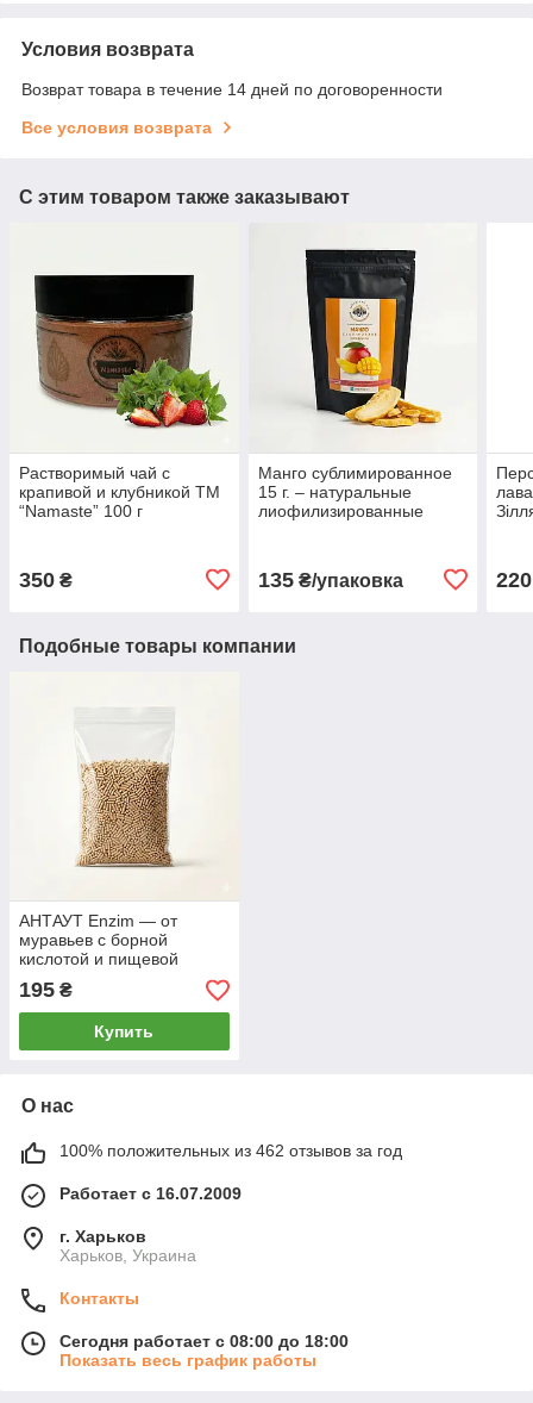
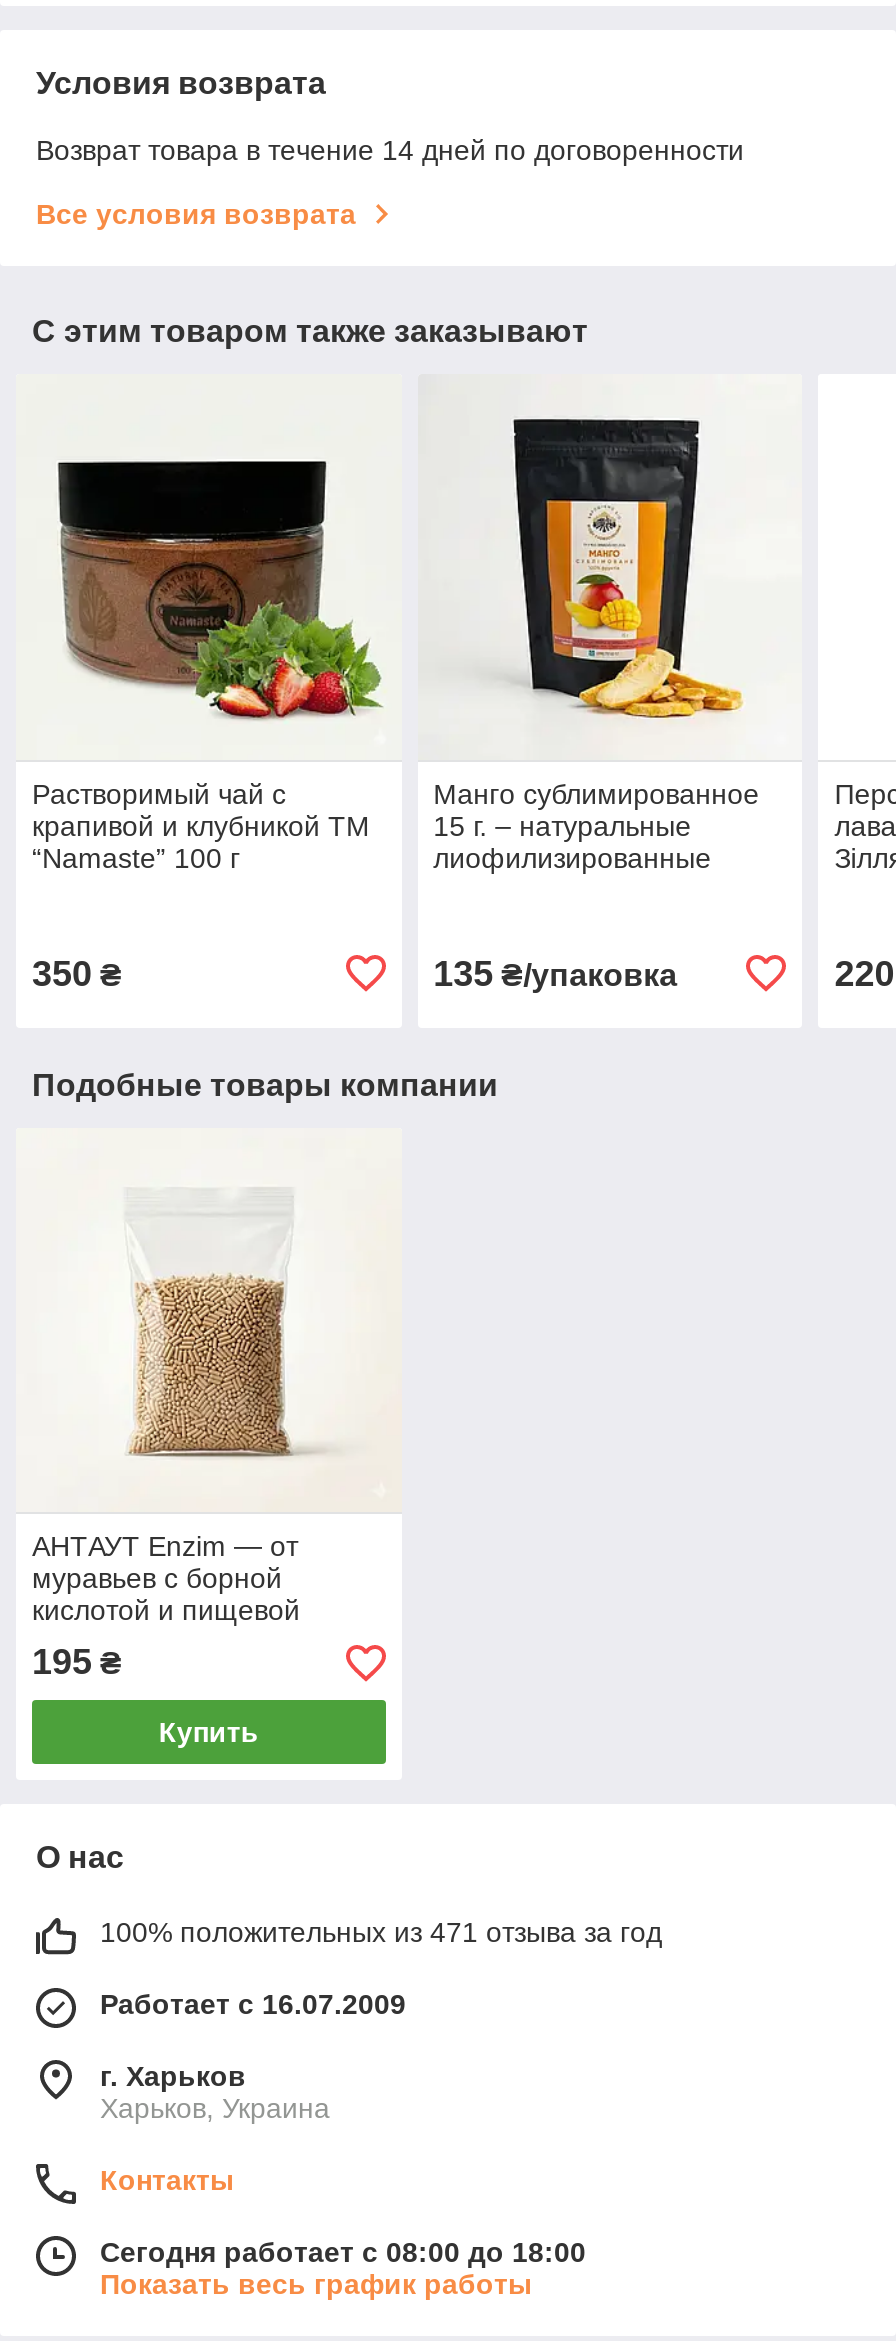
[59,1142,402,1161] 100% положительных из 462 отзывов за год -> [100,1917,662,1949] 100% положительных из 471 отзыва за год

